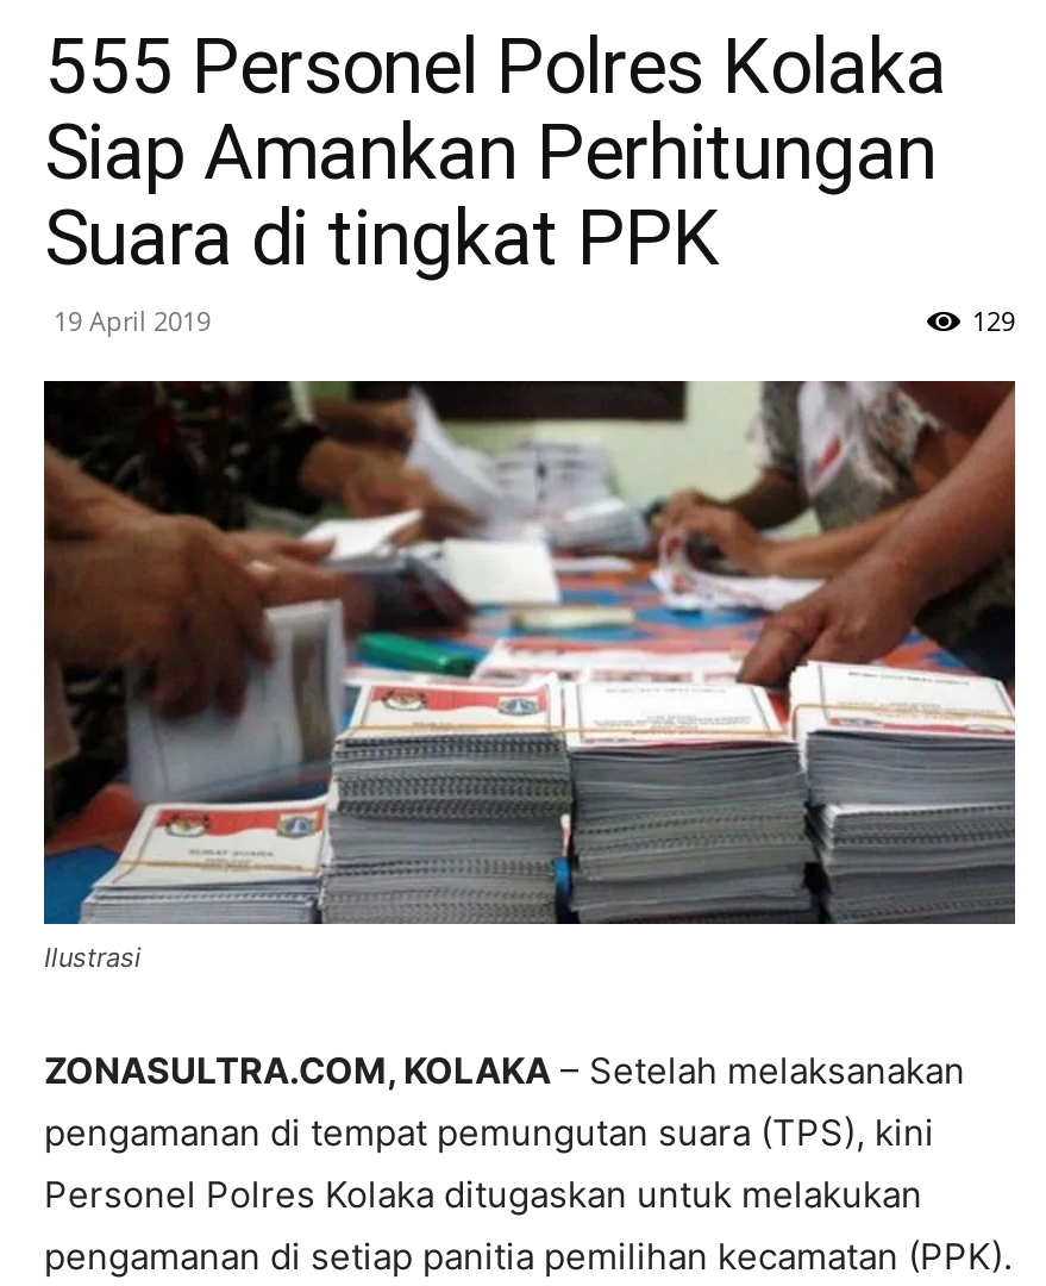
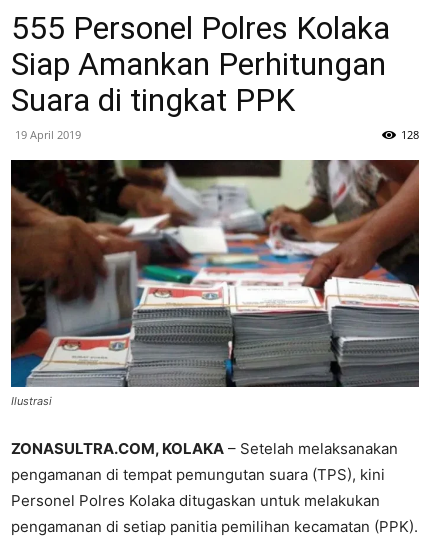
[972,302,1015,338] 129 -> [401,127,419,142] 128

